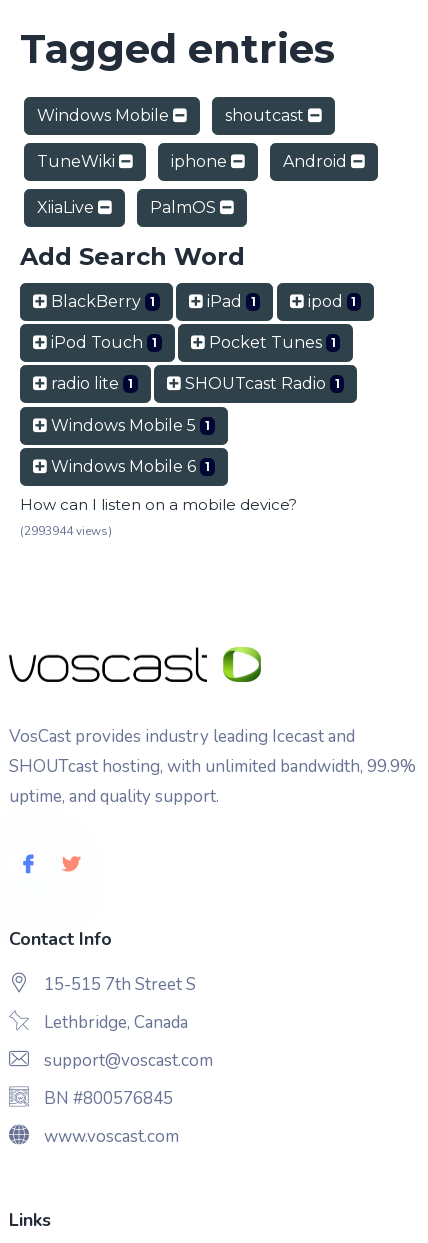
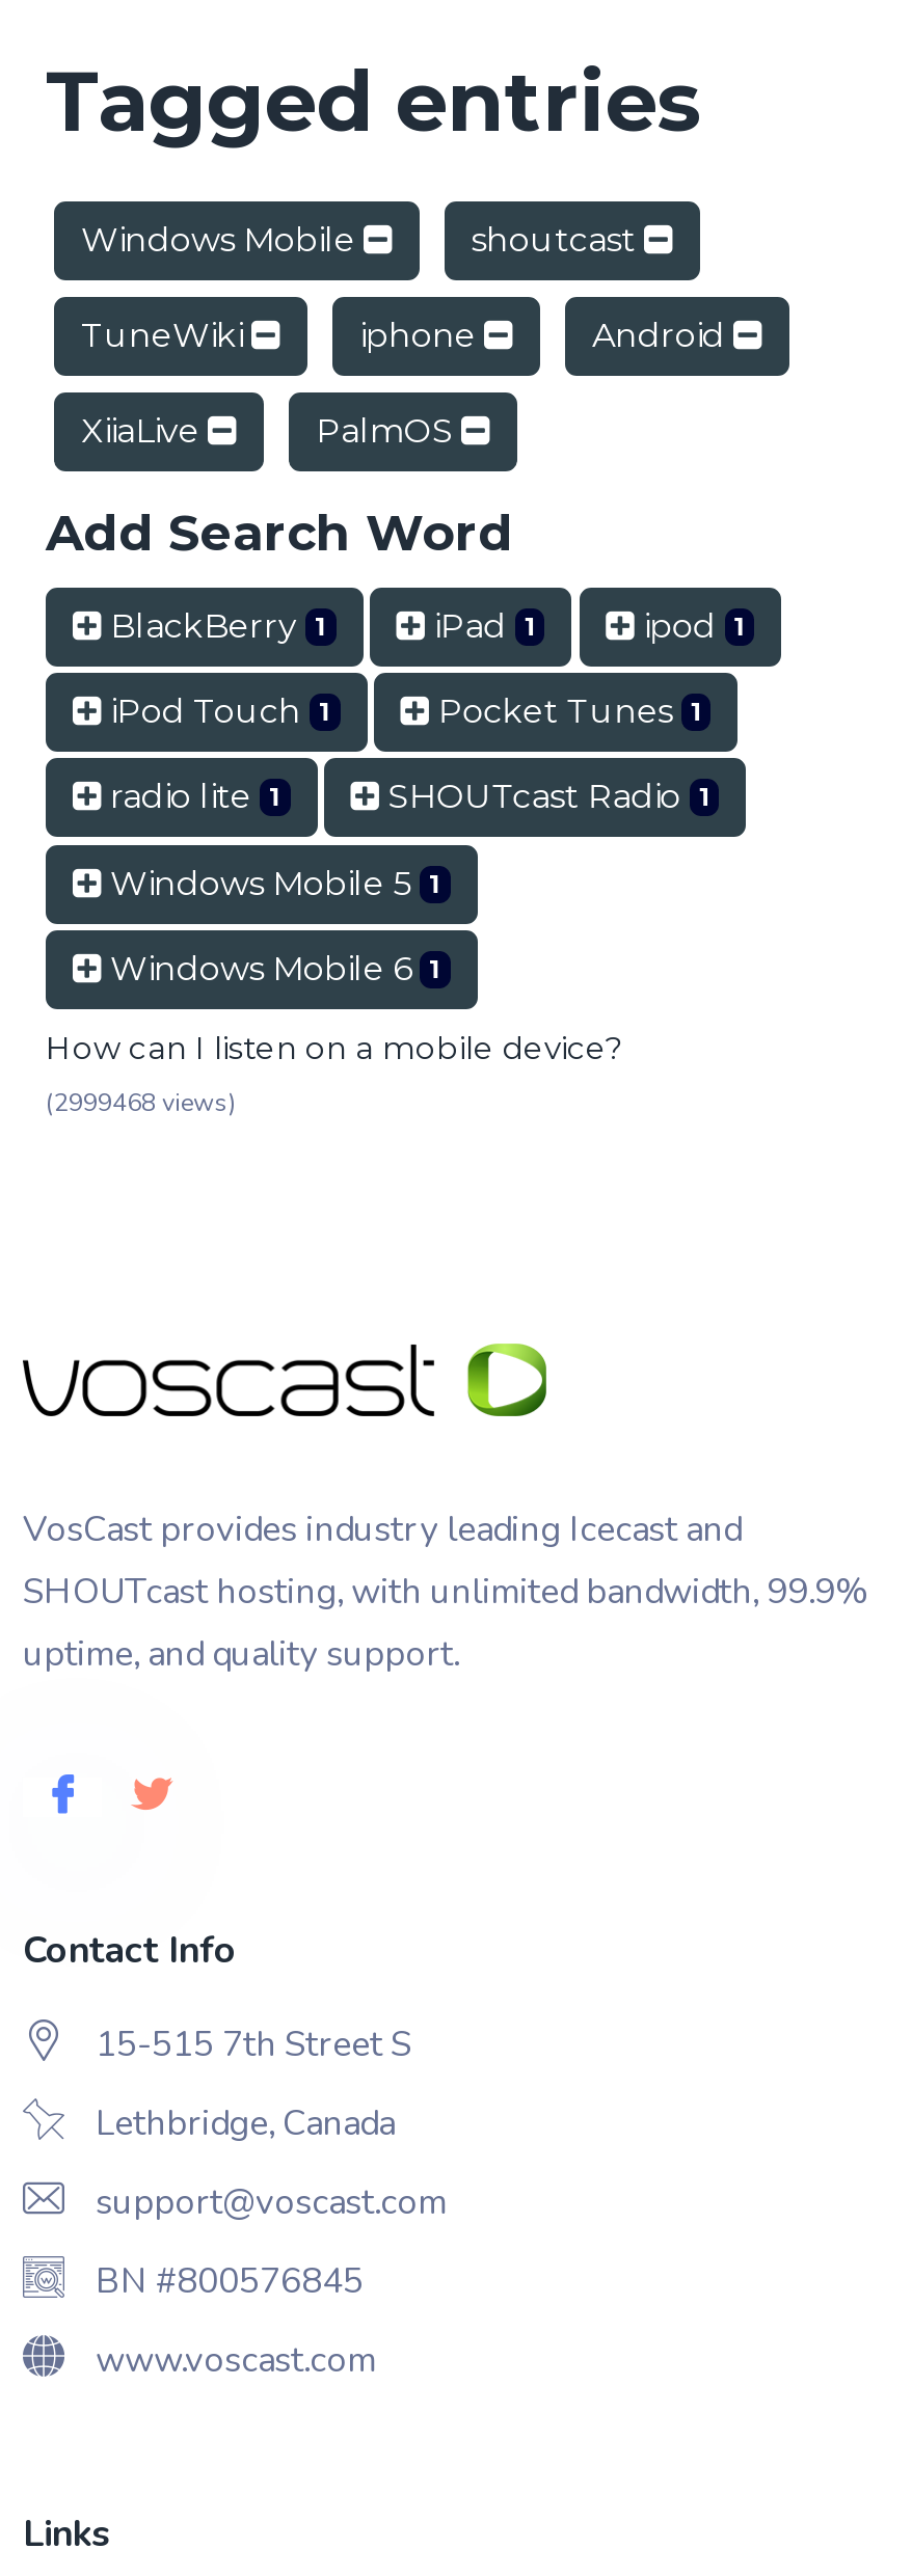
[20,523,112,539] (2993944 views) -> [46,1086,237,1119] (2999468 views)

